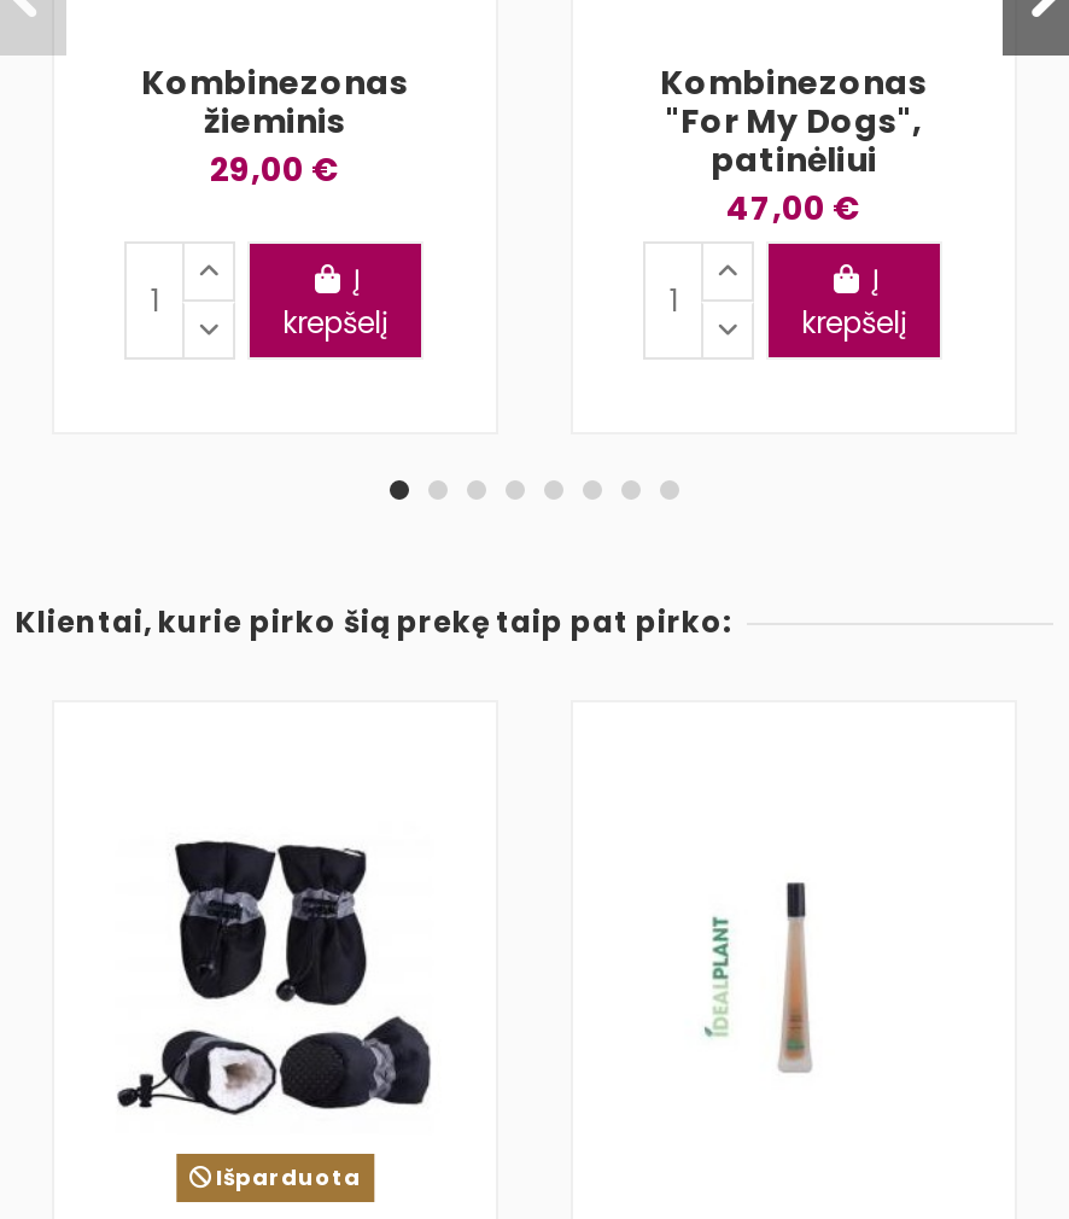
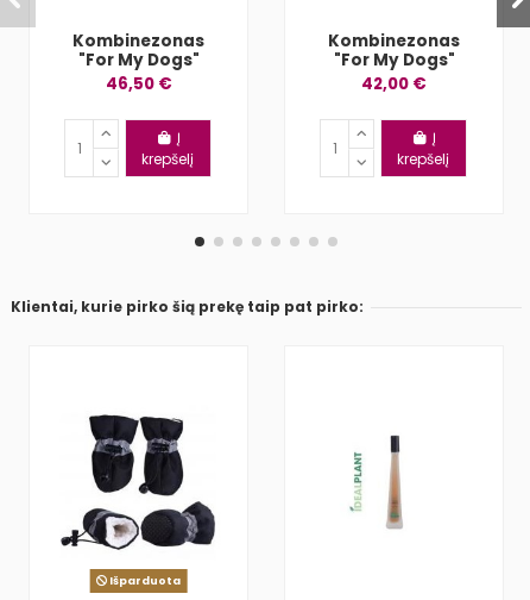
[204,98,346,194] žieminis | 29,00 € -> [78,48,199,96] "For My Dogs" | 46,50 €
[666,98,922,232] "For My Dogs", | patinėliui | 47,00 € -> [333,48,455,96] "For My Dogs" | 42,00 €

